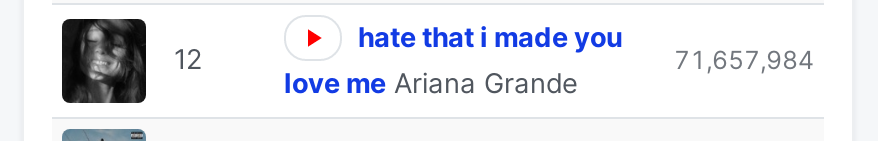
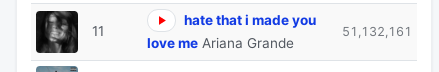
[174,43,202,75] 12 -> [92,23,104,39] 11
[674,45,814,75] 71,657,984 -> [342,24,412,39] 51,132,161

